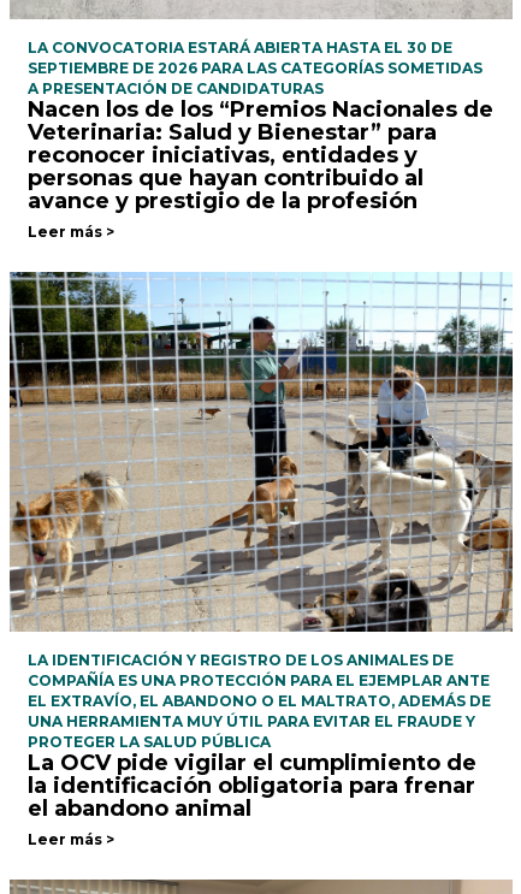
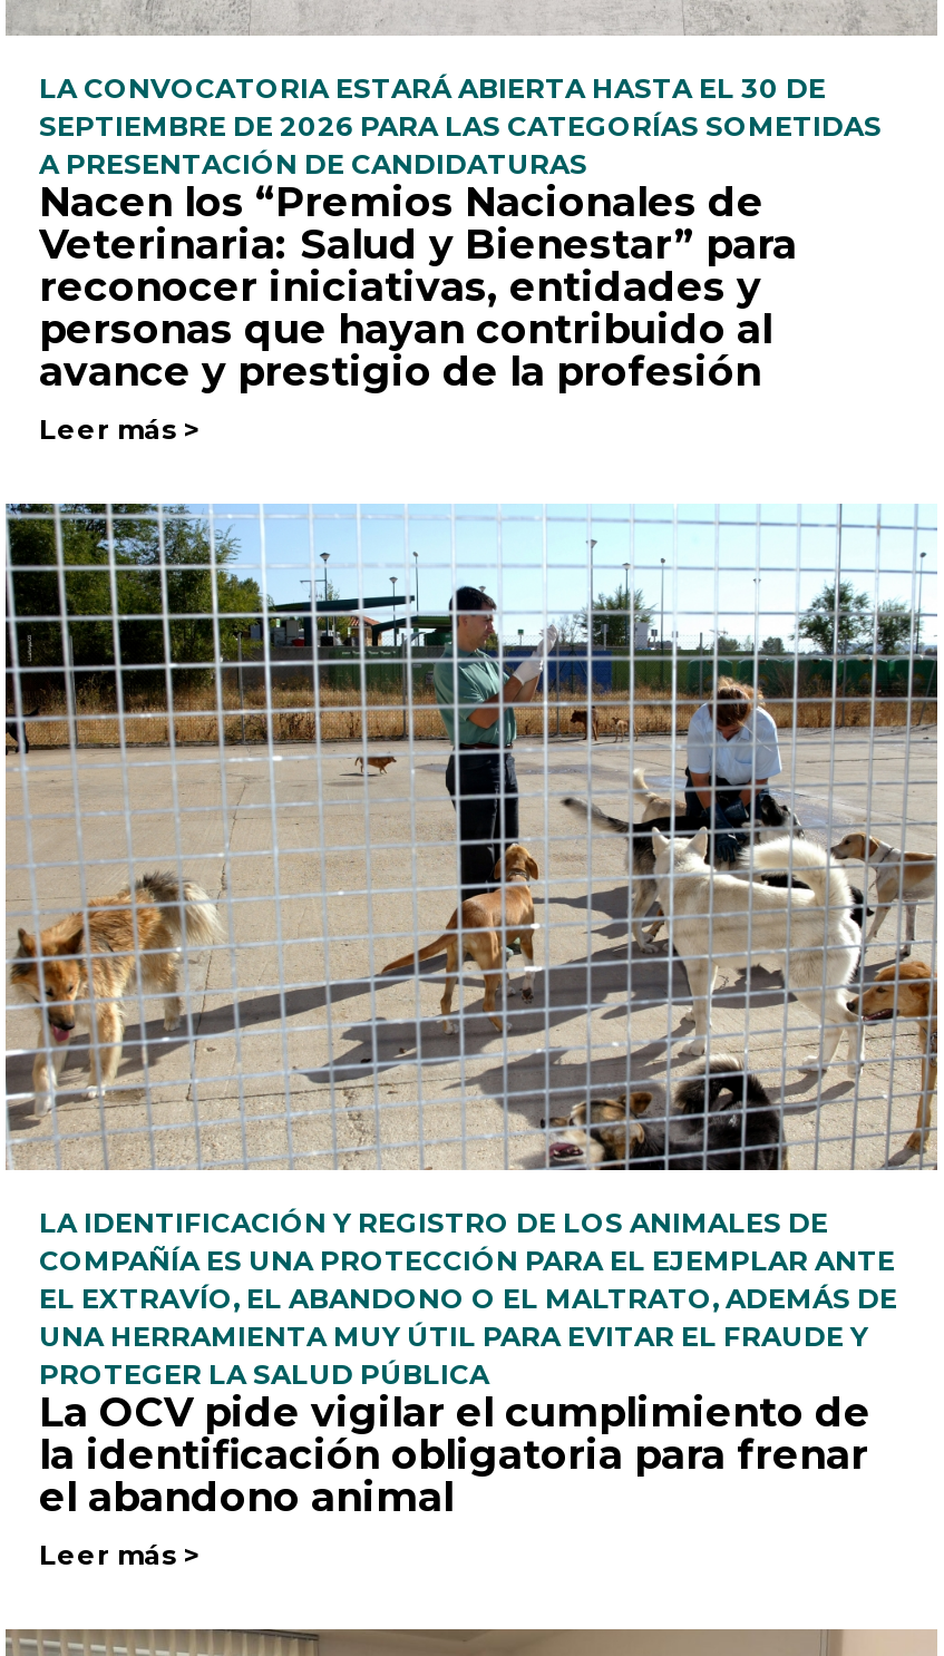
[28,97,493,123] Nacen los de los “Premios Nacionales de -> [39,179,763,228] Nacen los “Premios Nacionales de

